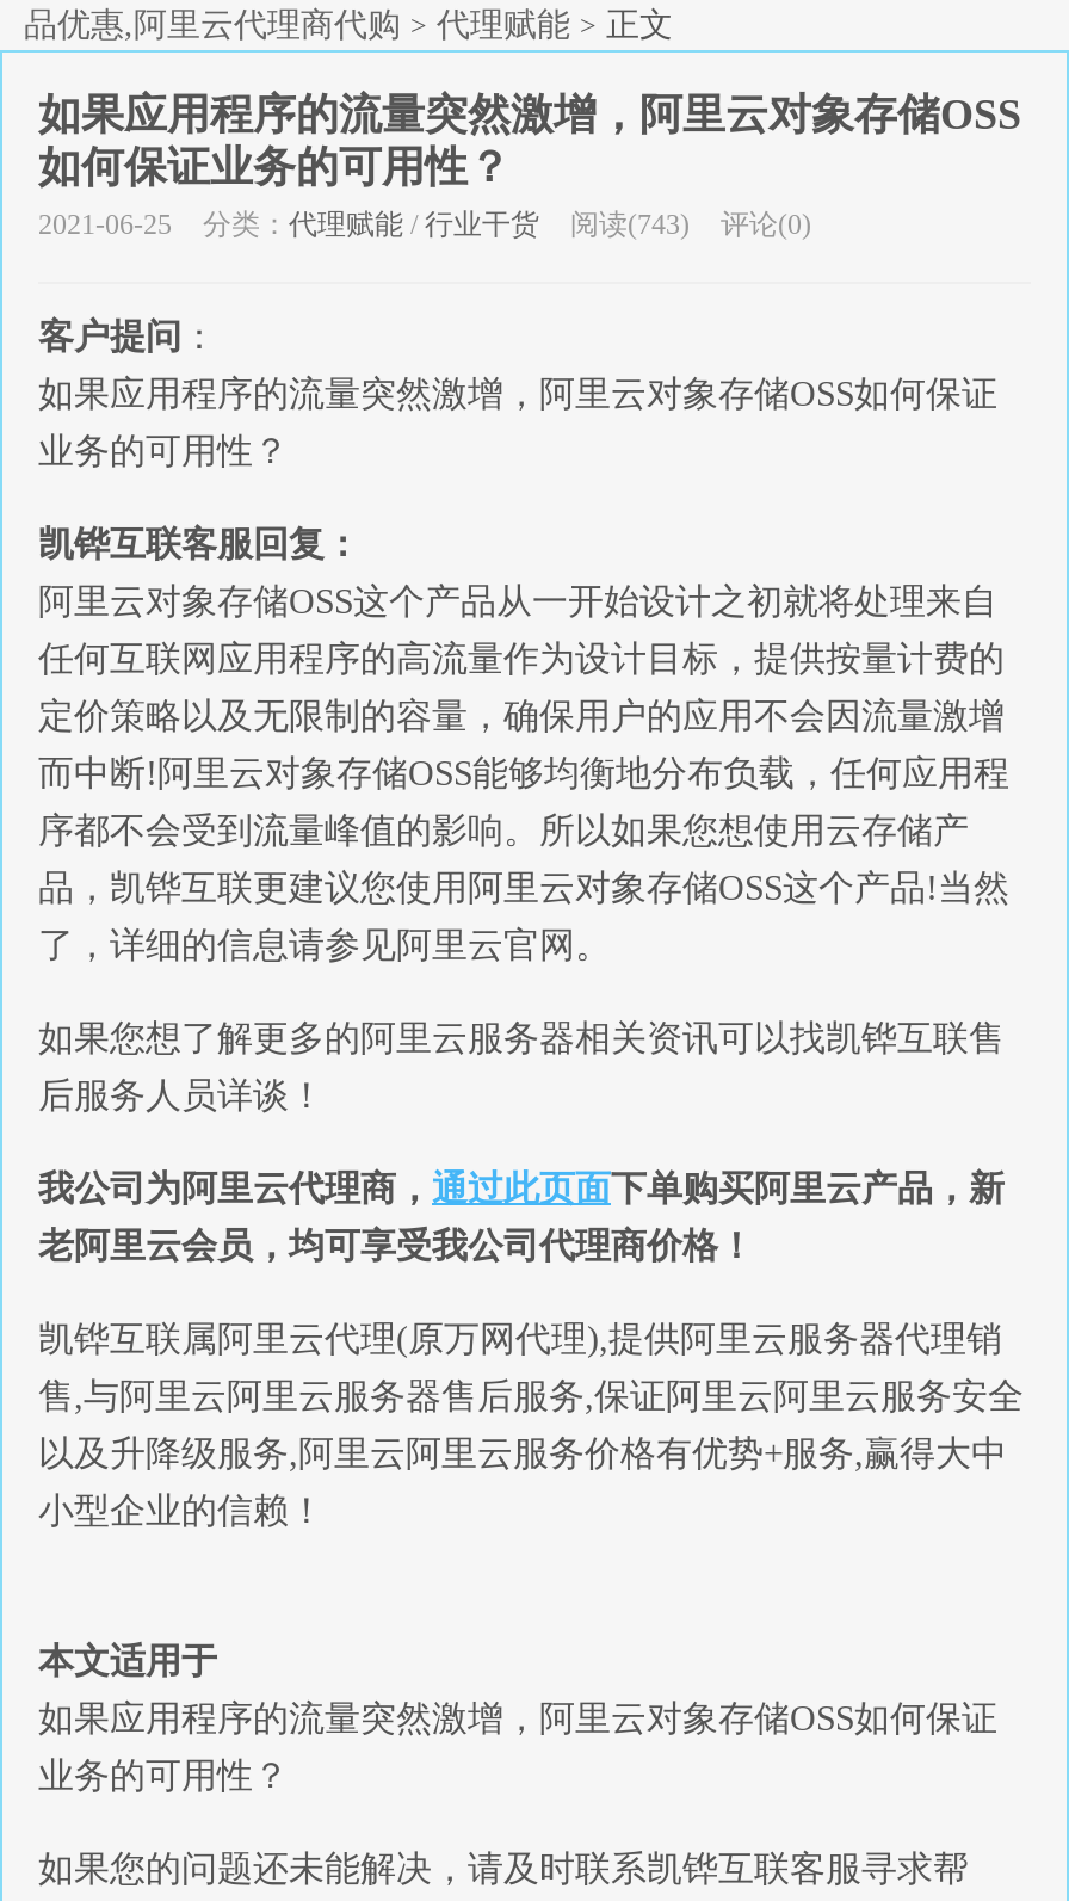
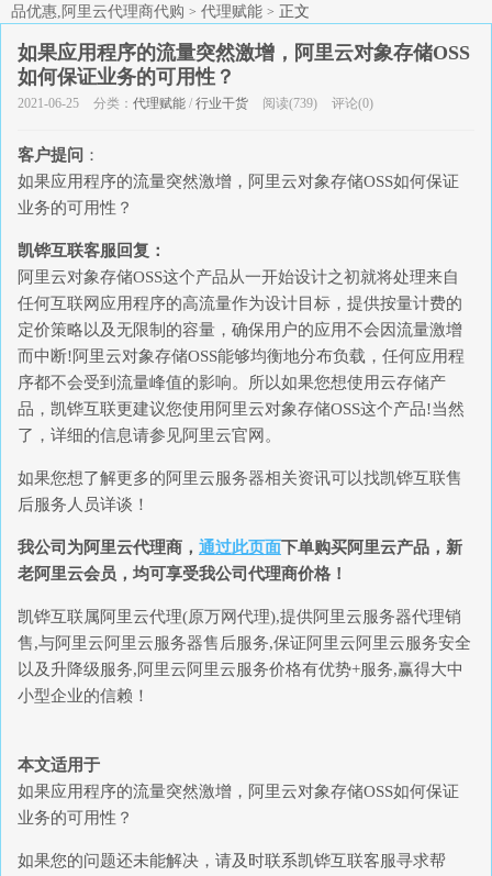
[38,208,811,241] 2021-06-25 分类：代理赋能/行业干货 阅读(743) 评论(0) -> [18,96,373,111] 2021-06-25 分类：代理赋能/行业干货 阅读(739) 评论(0)

